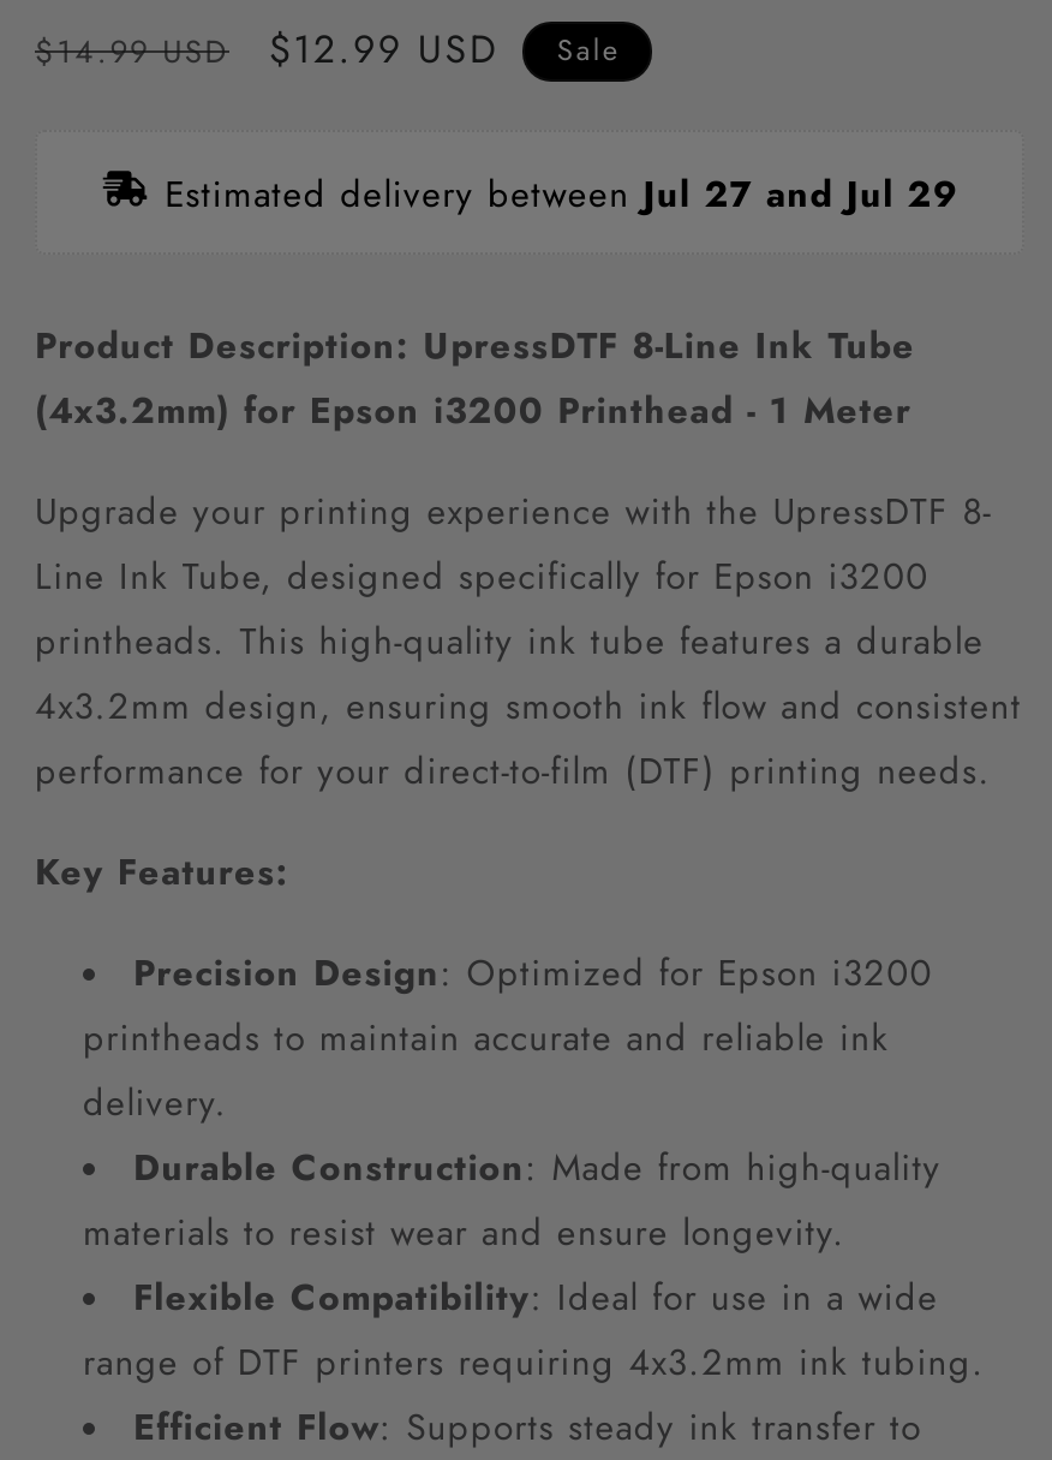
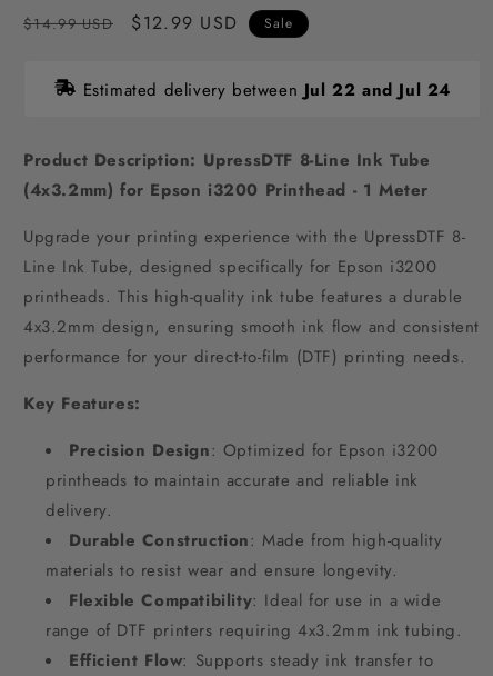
[151,167,958,220] Estimated delivery between Jul 27 and Jul 29 -> [77,78,451,102] Estimated delivery between Jul 22 and Jul 24

